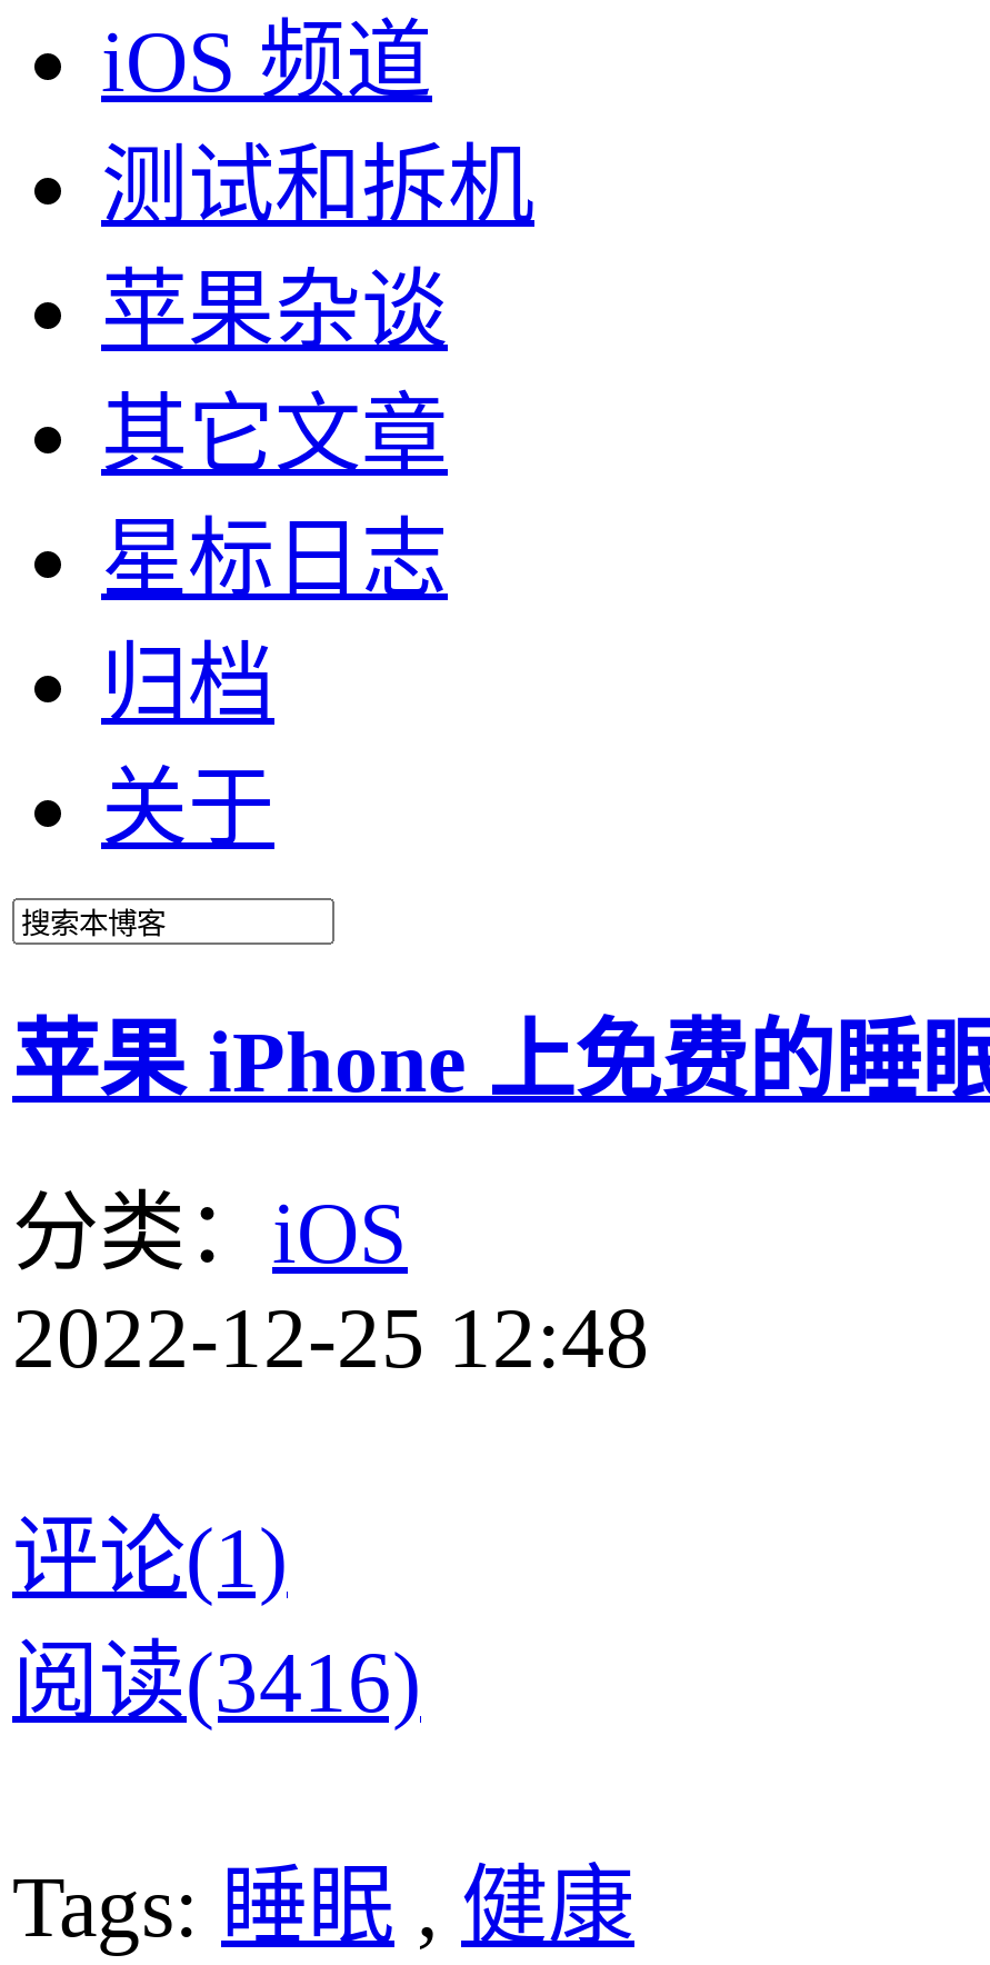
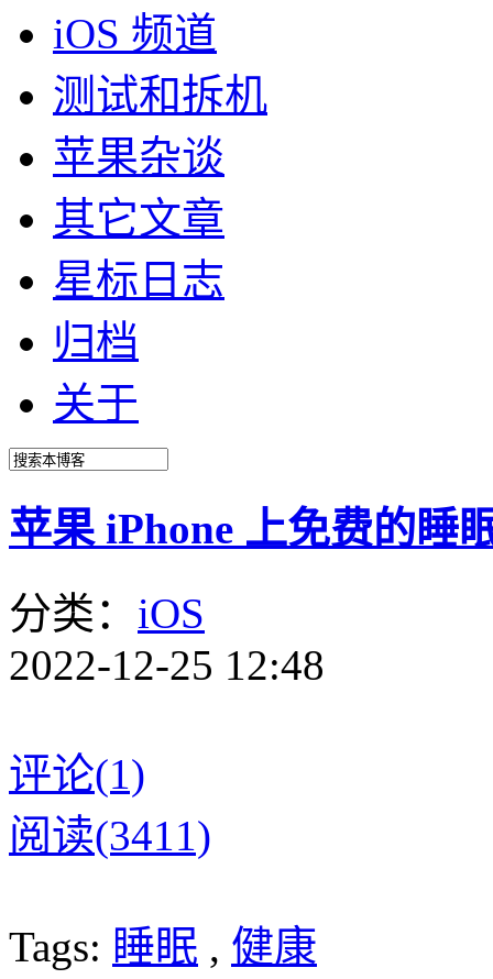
[12,1635,421,1730] 阅读(3416) -> [9,812,211,860] 阅读(3411)

